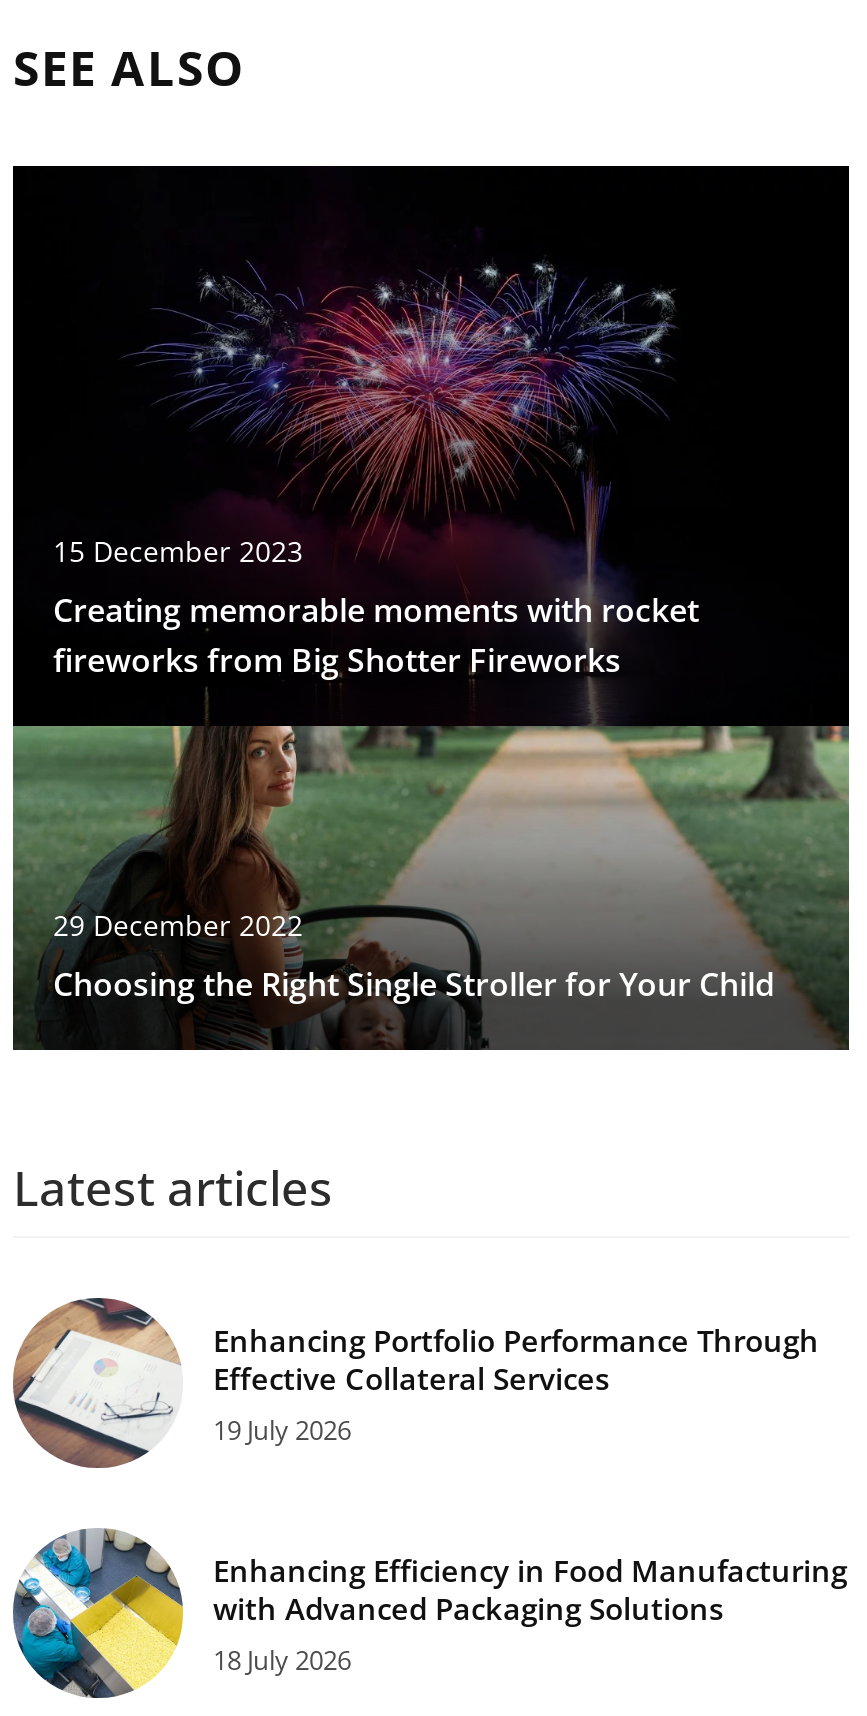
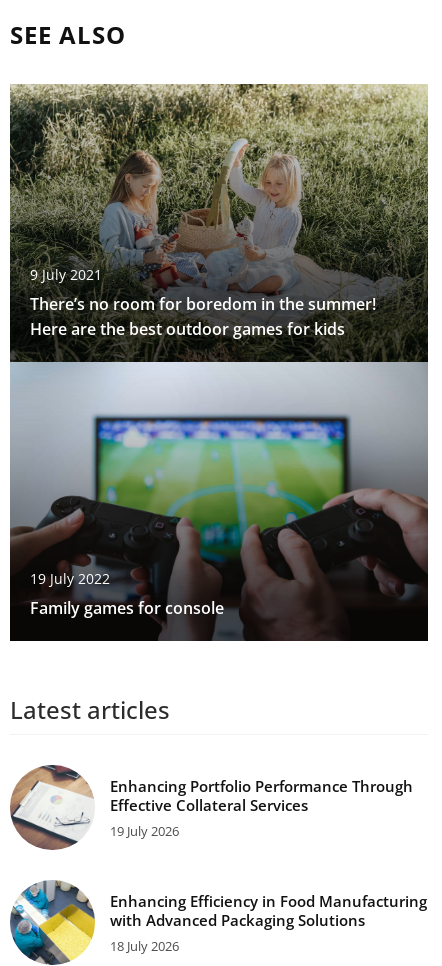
[13,164,851,1050] [image] | 15 December 2023 | Creating memorable moments with rocket | fireworks from Big Shotter Fireworks -> [9,83,429,641] [image] | 9 July 2021 | There’s no room for boredom in the summer! | Here are the best outdoor games for kids
[53,906,775,1006] 29 December 2022 | Choosing the Right Single Stroller for Your Child -> [30,569,224,619] 19 July 2022 | Family games for console

